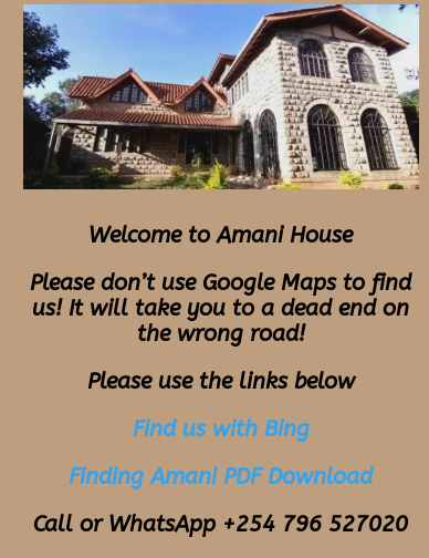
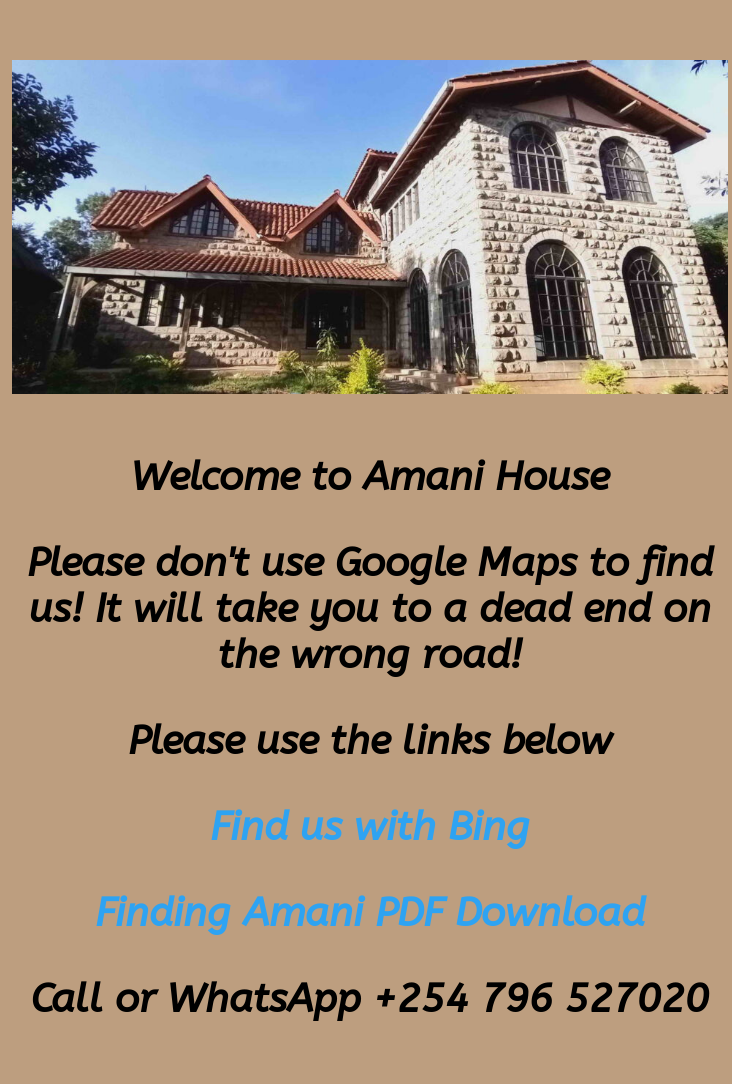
[30,270,412,295] Please don’t use Google Maps to find -> [27,540,713,586] Please don't use Google Maps to find

